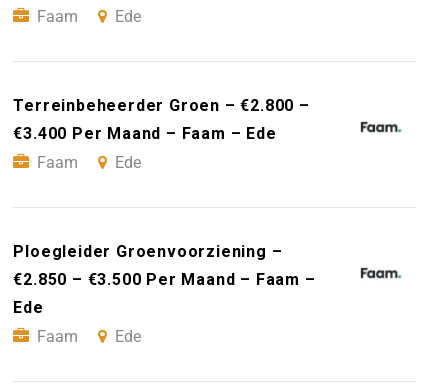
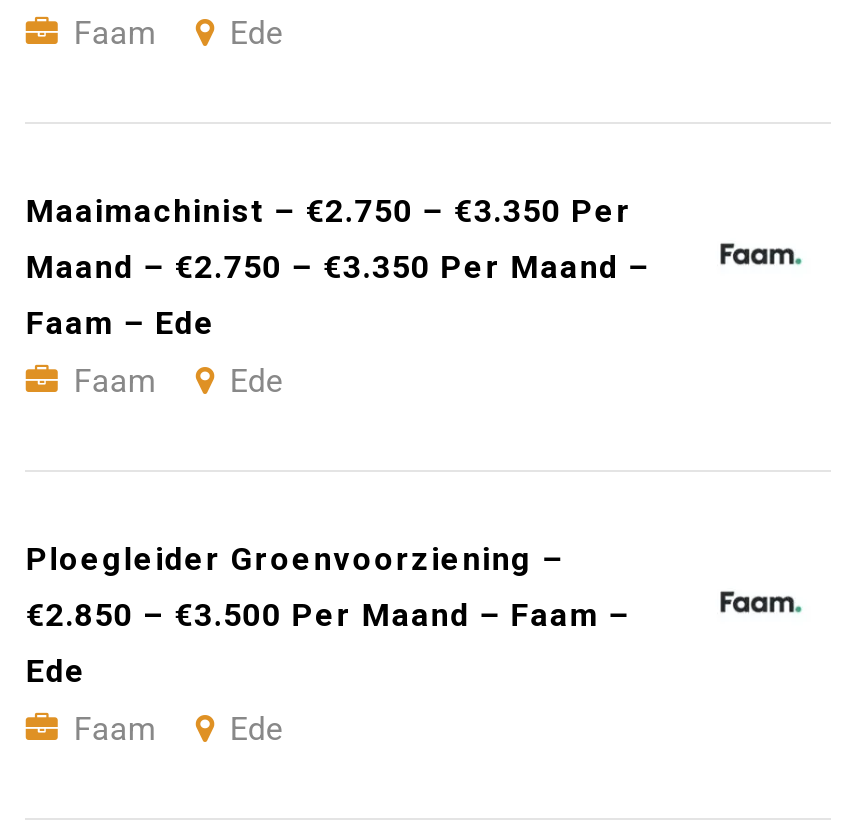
[13,96,310,143] Terreinbeheerder Groen – €2.800 – | €3.400 Per Maand – Faam – Ede -> [26,191,650,341] Maaimachinist – €2.750 – €3.350 Per | Maand – €2.750 – €3.350 Per Maand – | Faam – Ede

